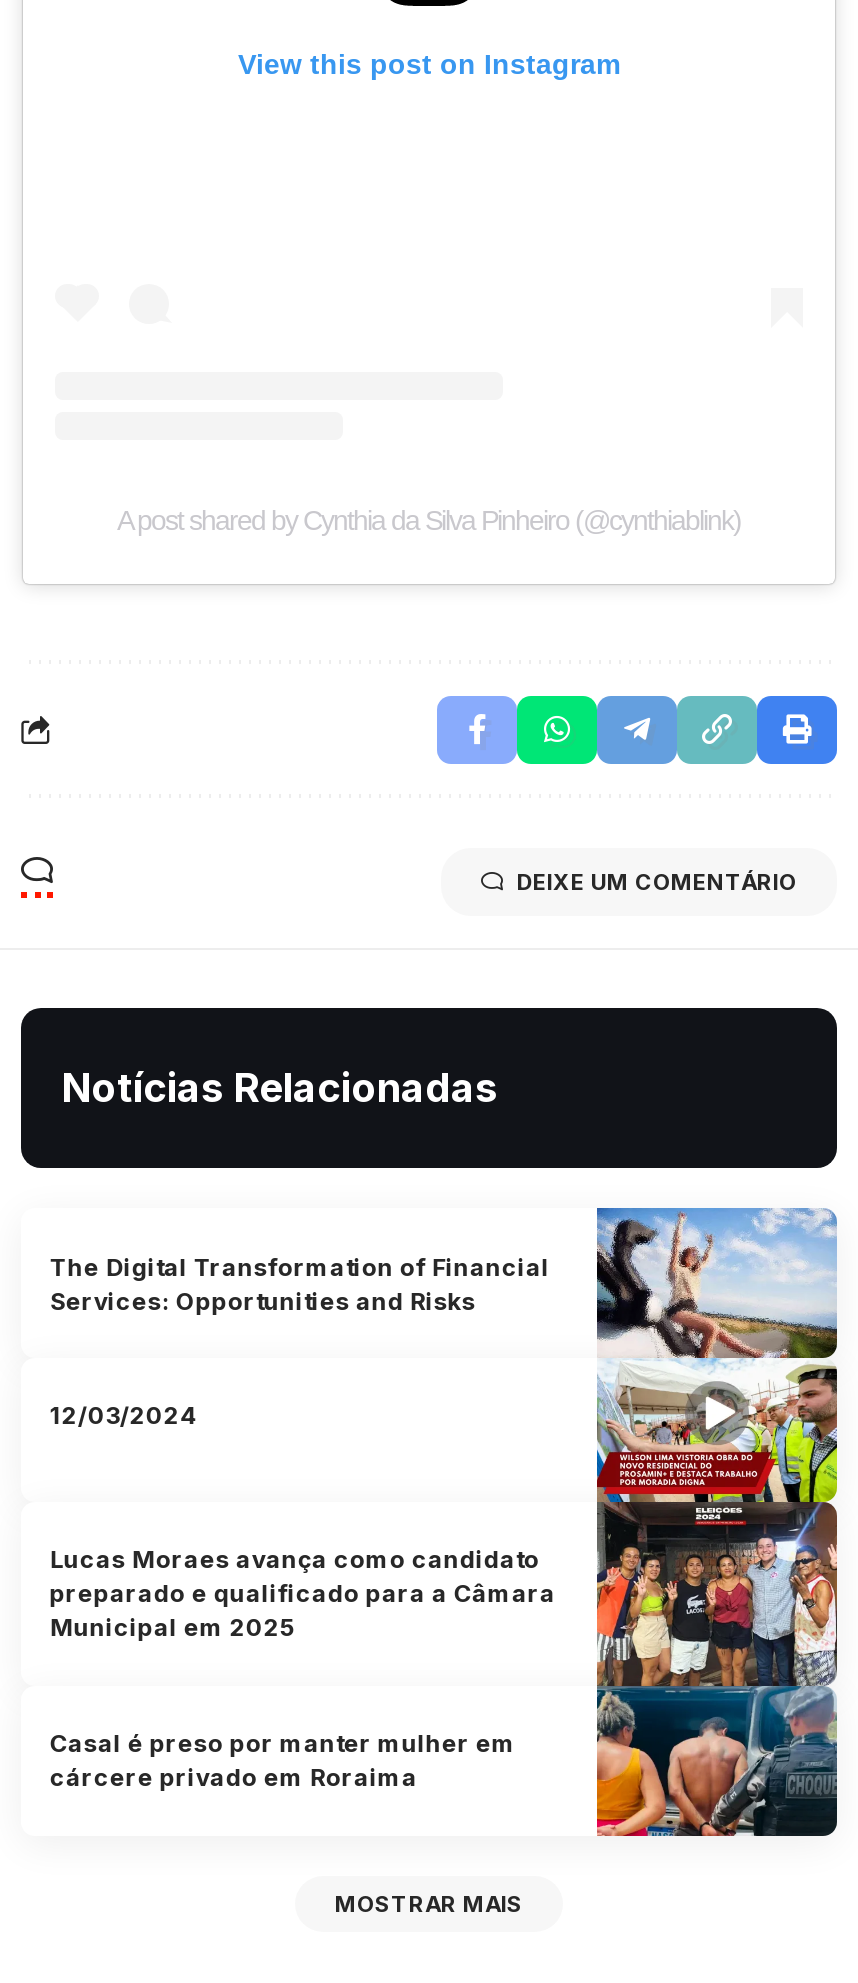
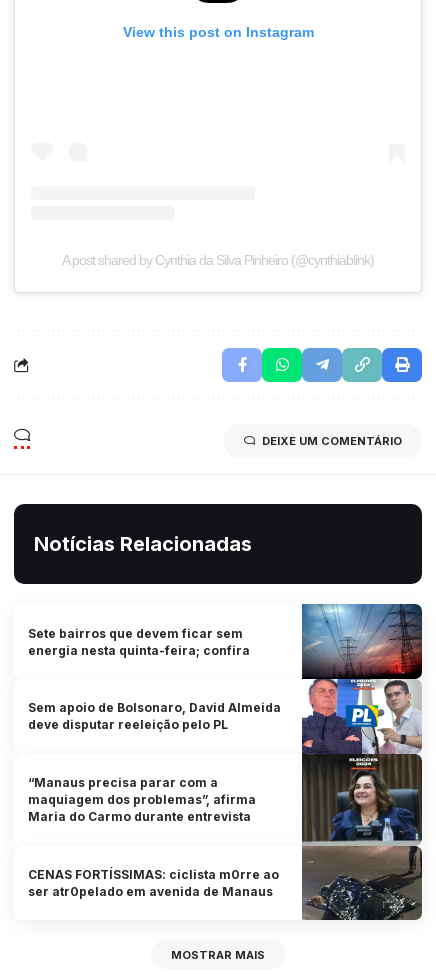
[50,1208,839,1838] [image] | Casal é preso por manter mulher em | cárcere privado em Roraima -> [28,603,423,921] [image] | CENAS FORTÍSSIMAS: ciclista m0rre ao | ser atr0pelado em avenida de Manaus
[50,1251,550,1315] The Digital Transformation of Financial | Services: Opportunities and Risks -> [28,626,250,658] Sete bairros que devem ficar sem | energia nesta quinta-feira; confira
[50,1401,196,1431] 12/03/2024 -> [28,700,281,732] Sem apoio de Bolsonaro, David Almeida | deve disputar reeleição pelo PL
[50,1545,556,1643] Lucas Moraes avança como candidato | preparado e qualificado para a Câmara | Municipal em 2025 -> [28,775,256,824] “Manaus precisa parar com a | maquiagem dos problemas”, afirma | Maria do Carmo durante entrevista

